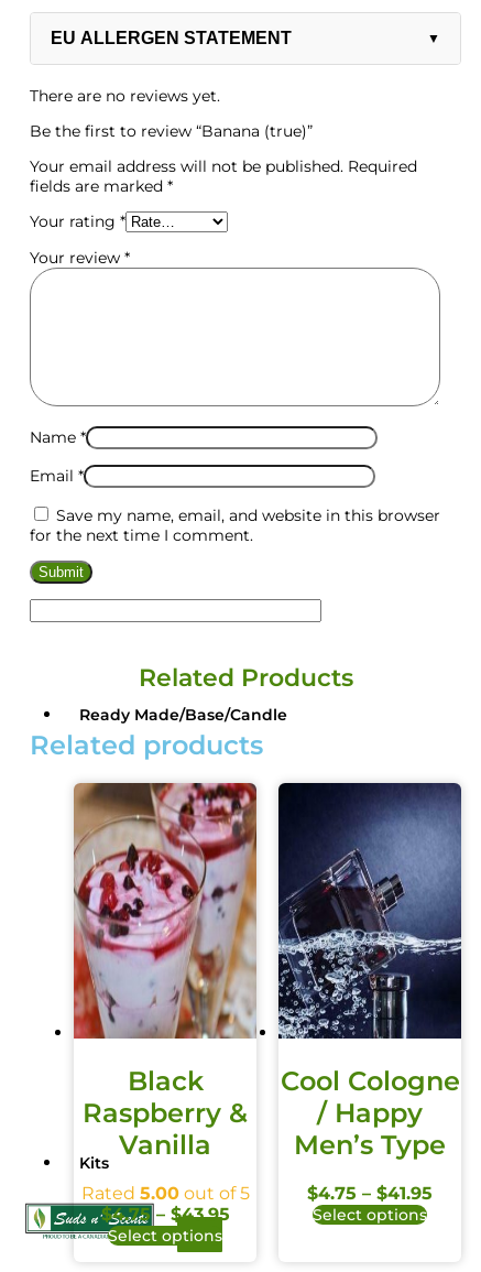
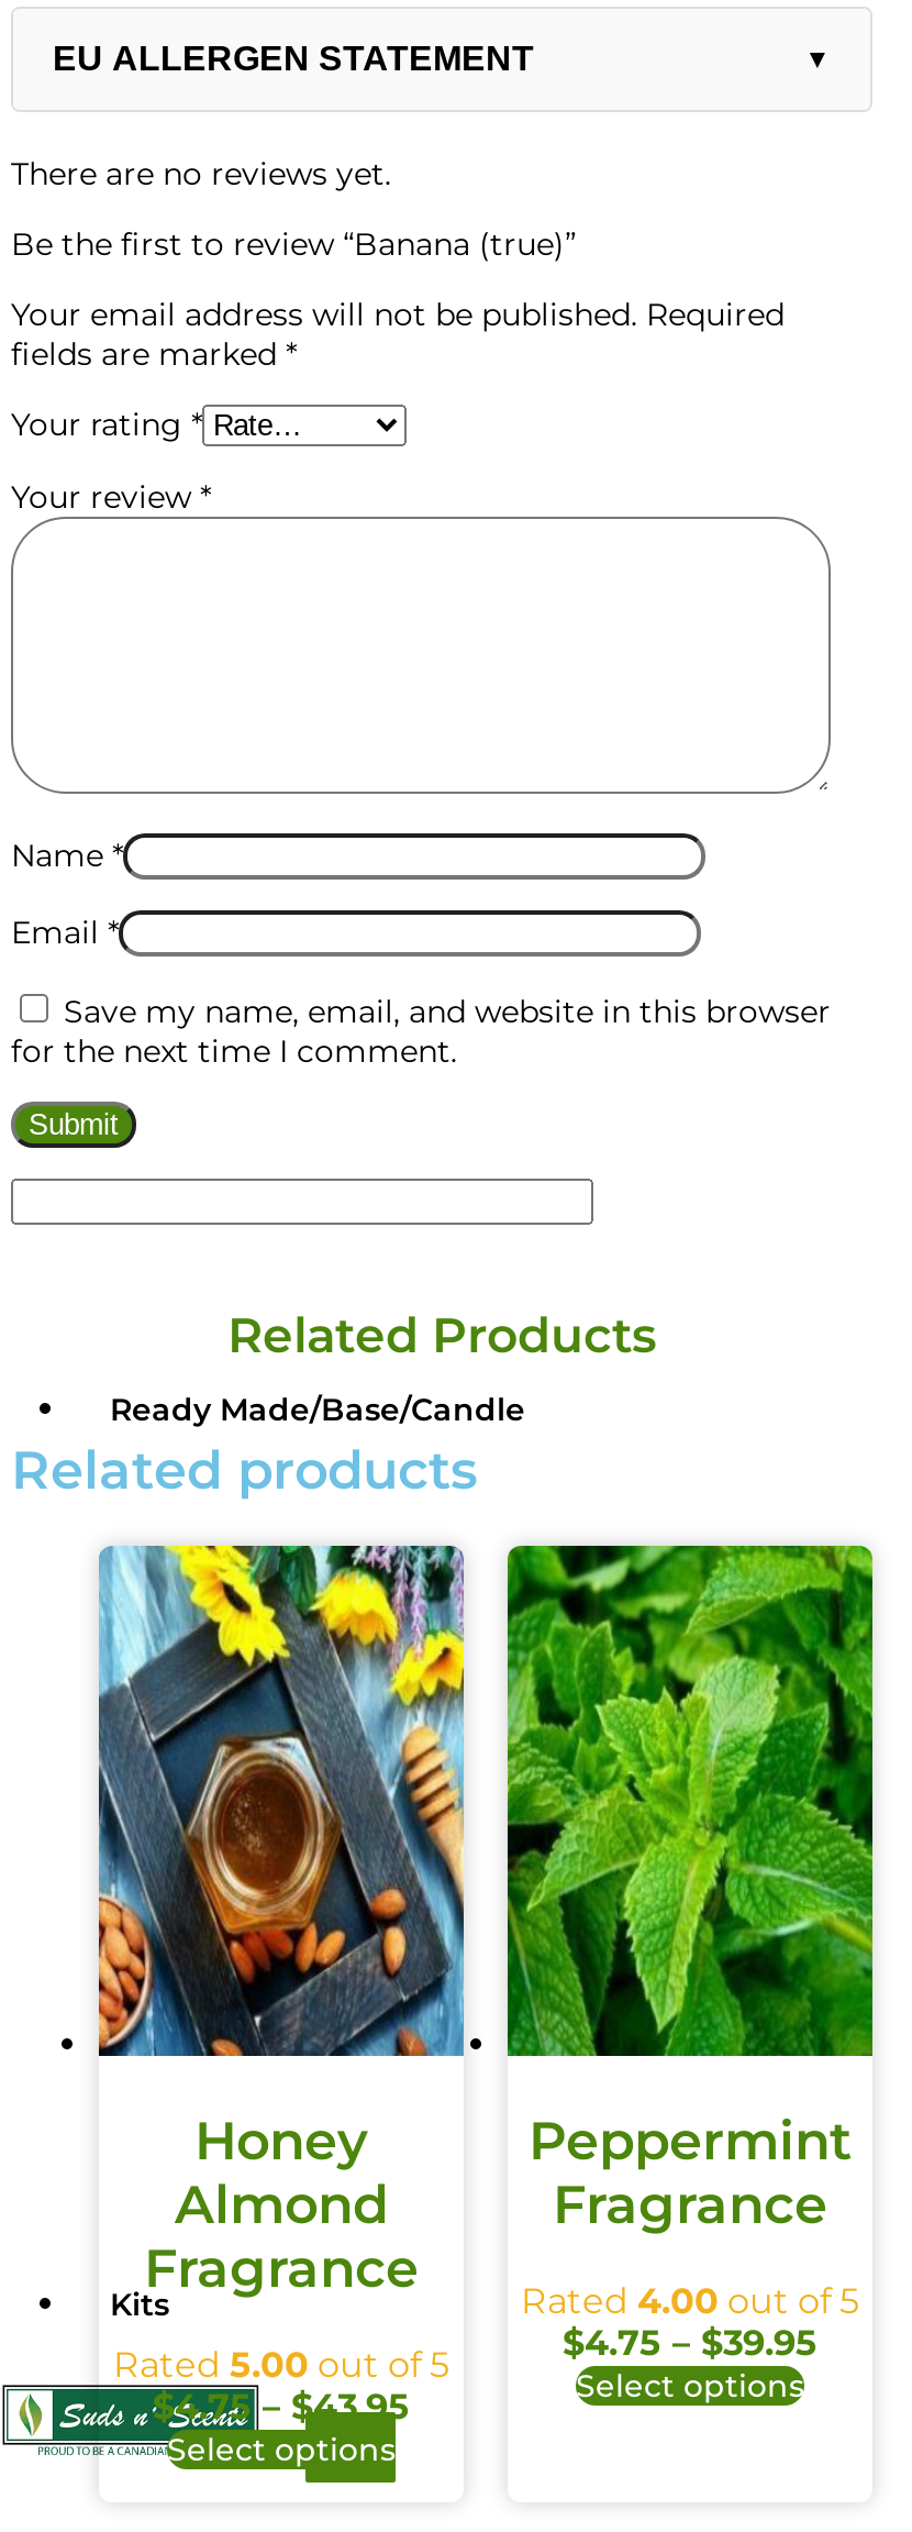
[73,782,258,1161] [image] | Black | Raspberry & | Vanilla -> [97,1544,466,2300] [image] | Honey | Almond | Fragrance
[277,782,462,1161] [image] | Cool Cologne | / Happy | Men’s Type -> [505,1544,875,2236] [image] | Peppermint | Fragrance
[307,1183,433,1204] $4.75 – $41.95 -> [521,2280,859,2364] Rated 4.00 out of 5 | $4.75 – $39.95

